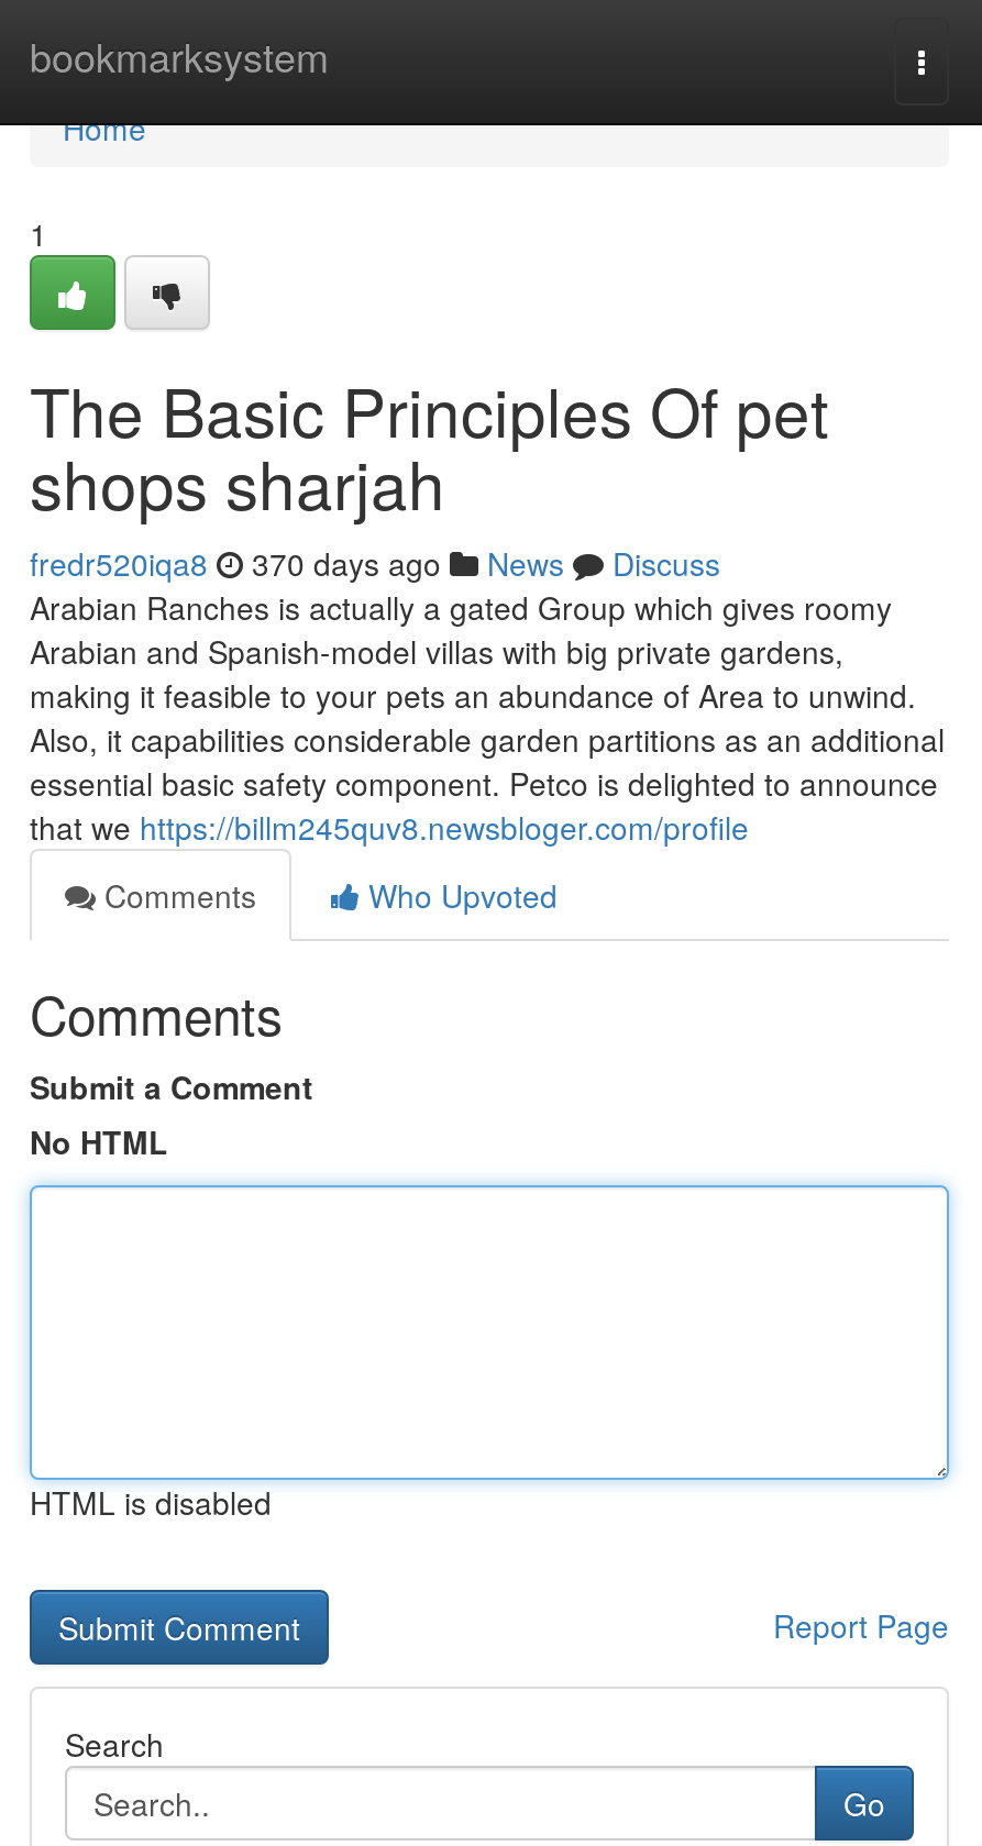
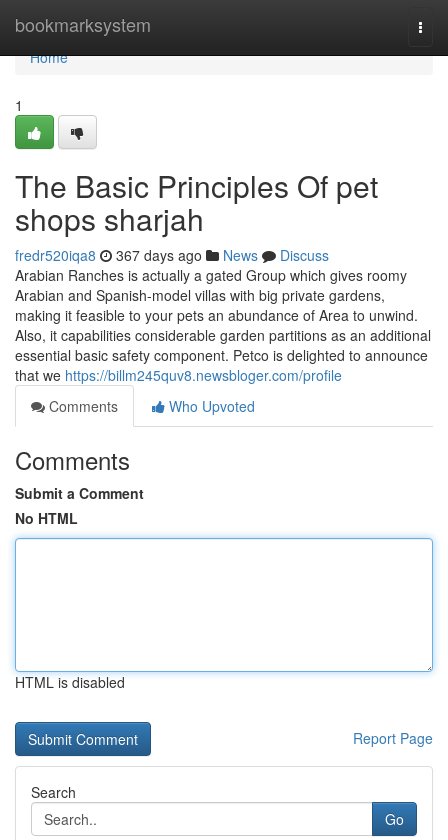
[30,541,720,585] fredr520iqa8 370 days ago News Discuss -> [15,245,329,265] fredr520iqa8 367 days ago News Discuss

